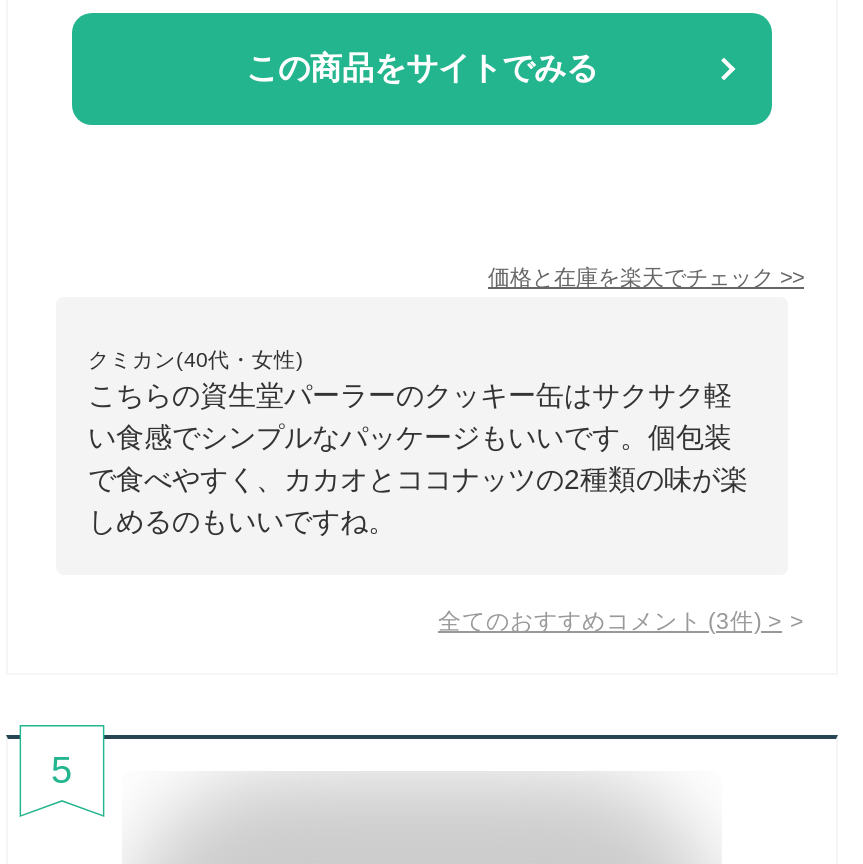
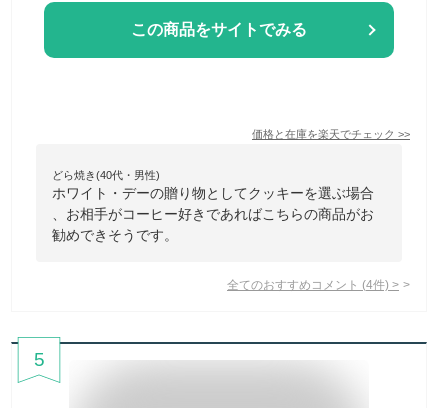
[88,348,748,538] クミカン(40代・女性) | こちらの資生堂パーラーのクッキー缶はサクサク軽 | い食感でシンプルなパッケージもいいです。個包装 | で食べやすく、カカオとココナッツの2種類の味が楽 | しめるのもいいですね。 -> [52,169,374,243] どら焼き(40代・男性) | ホワイト・デーの贈り物としてクッキーを選ぶ場合 | 、お相手がコーヒー好きであればこちらの商品がお | 勧めできそうです。
[438,608,782,634] 全てのおすすめコメント(3件) > -> [227,278,399,291] 全てのおすすめコメント(4件) >

